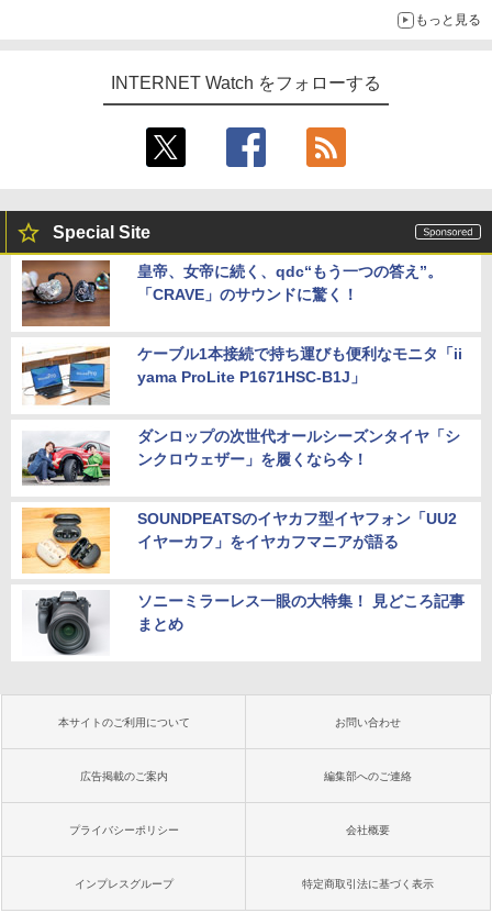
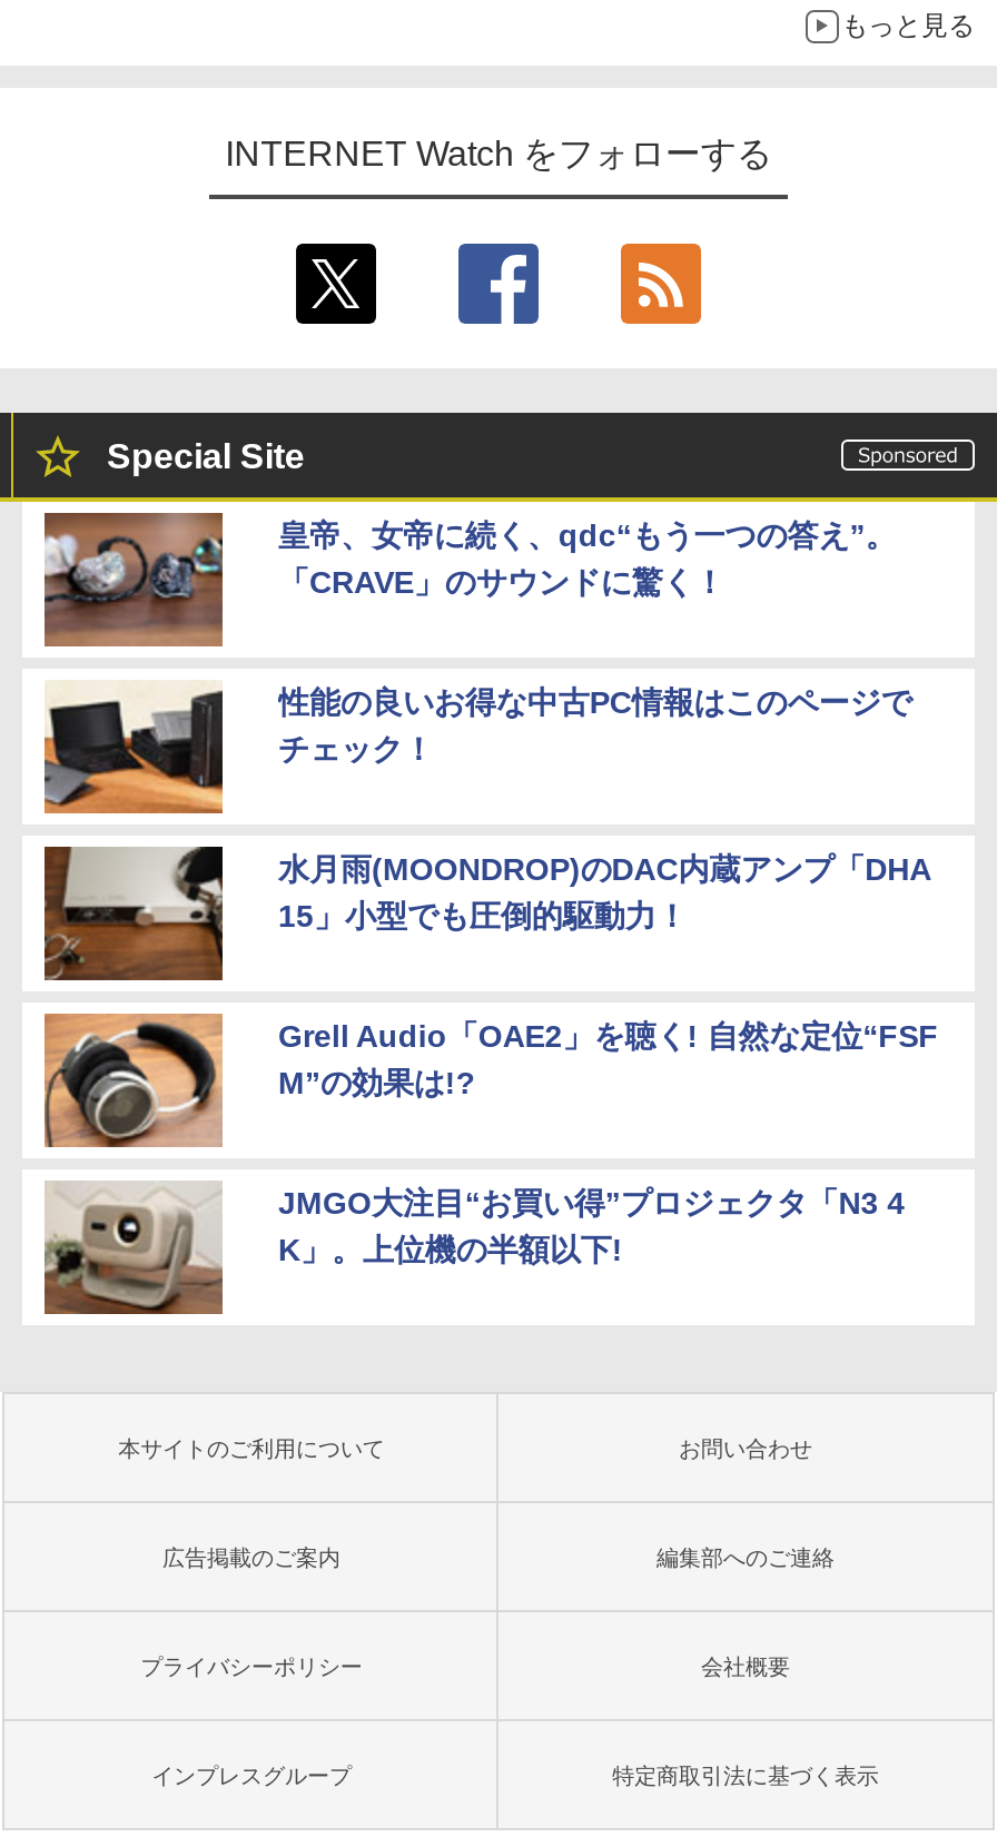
[21,344,462,409] [image] | ケーブル1本接続で持ち運びも便利なモニタ「ii | yama ProLite P1671HSC-B1J」 -> [42,682,912,816] [image] | 性能の良いお得な中古PC情報はこのページで | チェック！
[21,425,460,491] [image] | ダンロップの次世代オールシーズンタイヤ「シ | ンクロウェザー」を履くなら今！ -> [42,845,932,982] [image] | 水月雨(MOONDROP)のDAC内蔵アンプ「DHA | 15」小型でも圧倒的駆動力！
[21,508,457,574] [image] | SOUNDPEATSのイヤカフ型イヤフォン「UU2 | イヤーカフ」をイヤカフマニアが語る -> [42,1014,938,1149] [image] | Grell Audio「OAE2」を聴く! 自然な定位“FSF | M”の効果は!?
[22,591,464,656] [image] | ソニーミラーレス一眼の大特集！ 見どころ記事 | まとめ -> [42,1181,905,1316] [image] | JMGO大注目“お買い得”プロジェクタ「N3 4 | K」。上位機の半額以下!

